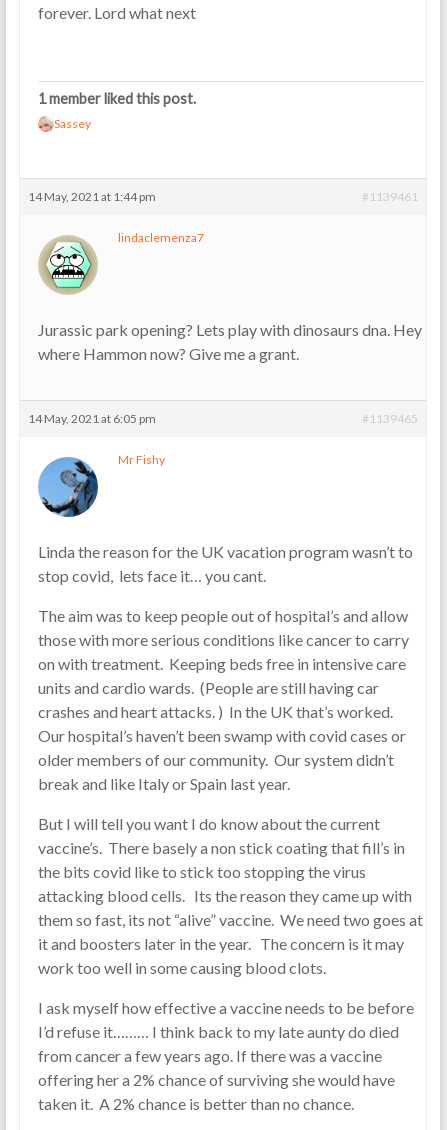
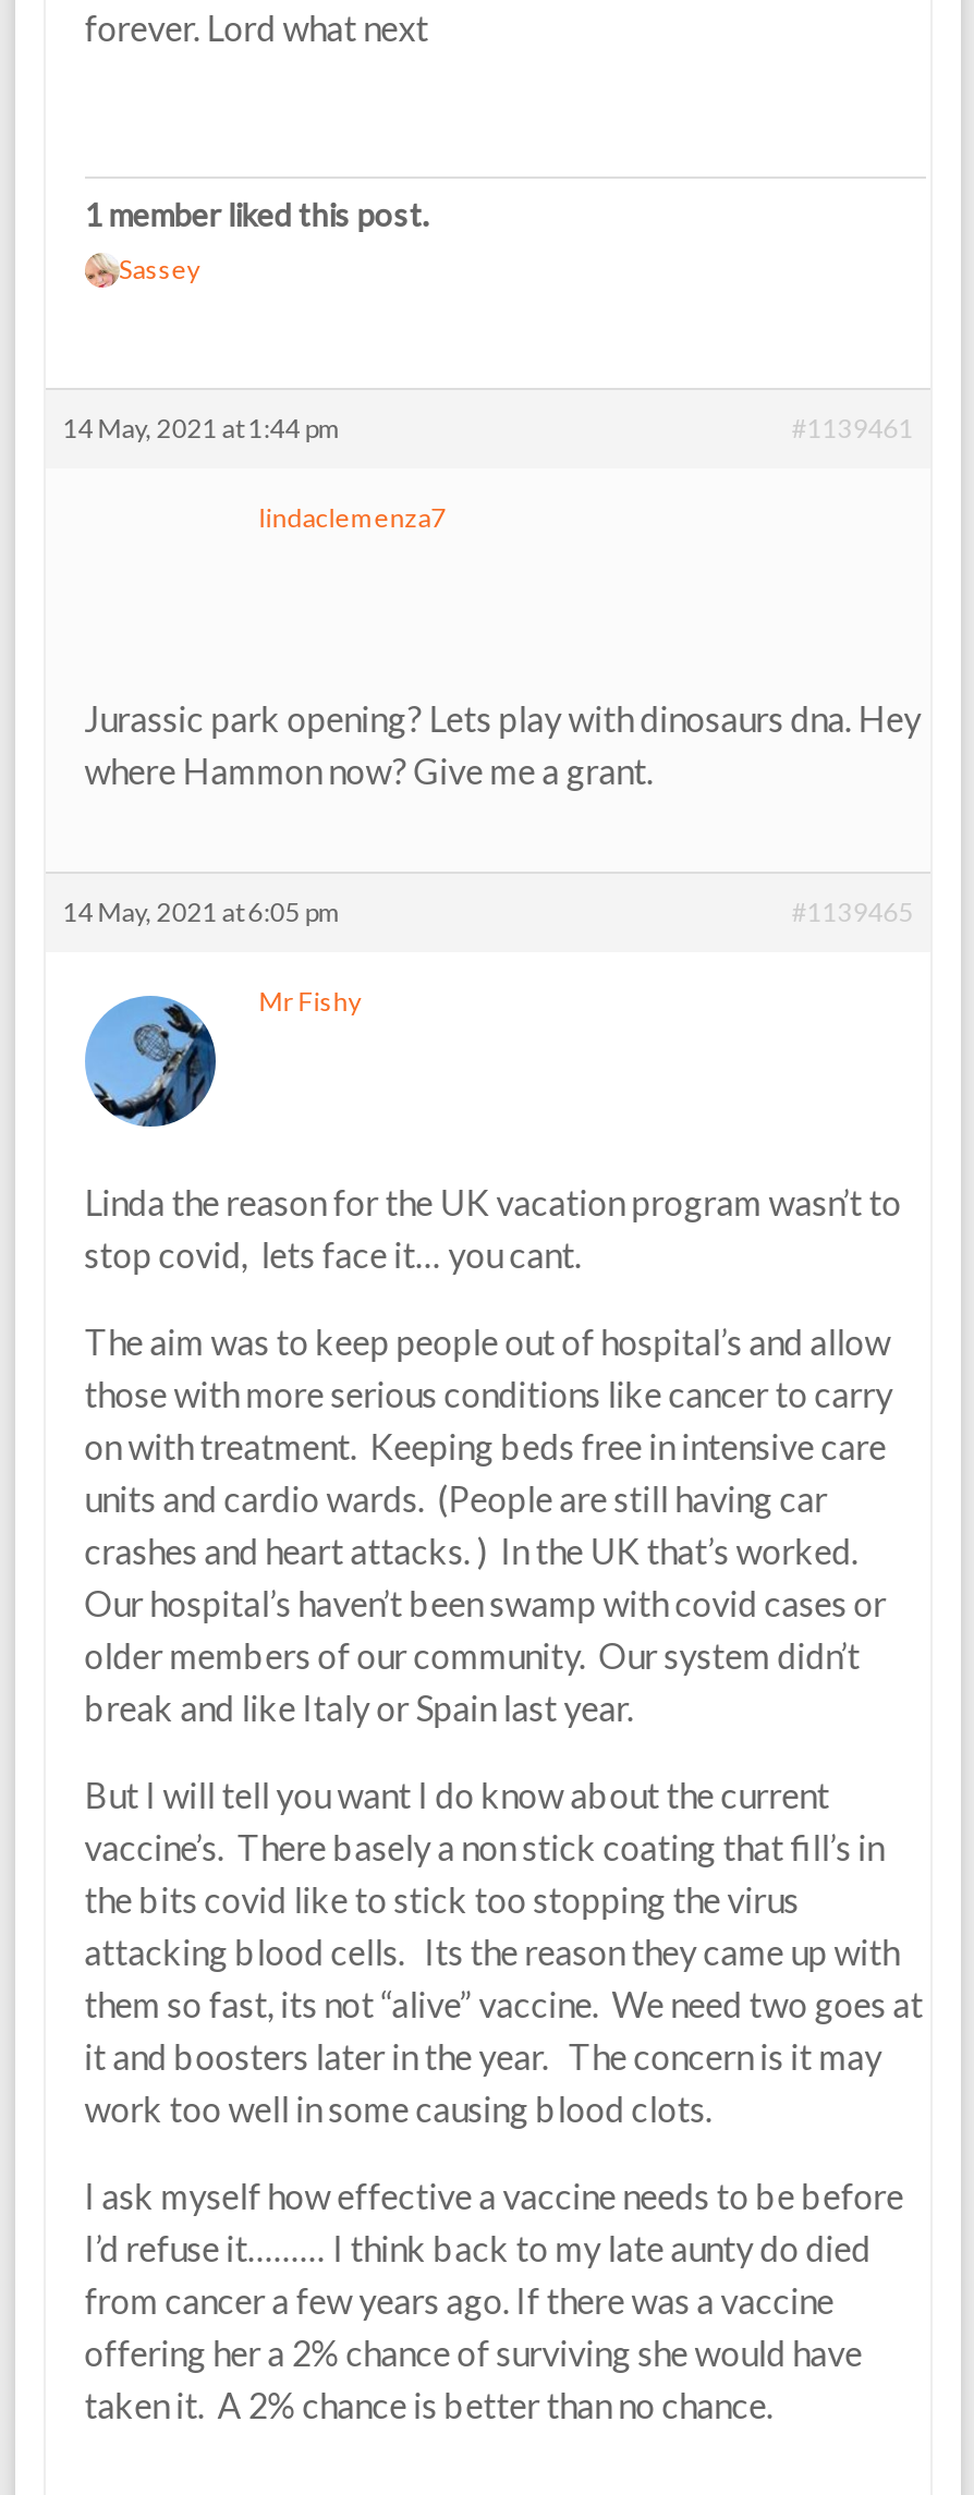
[37,234,99,296] [image] -> none

